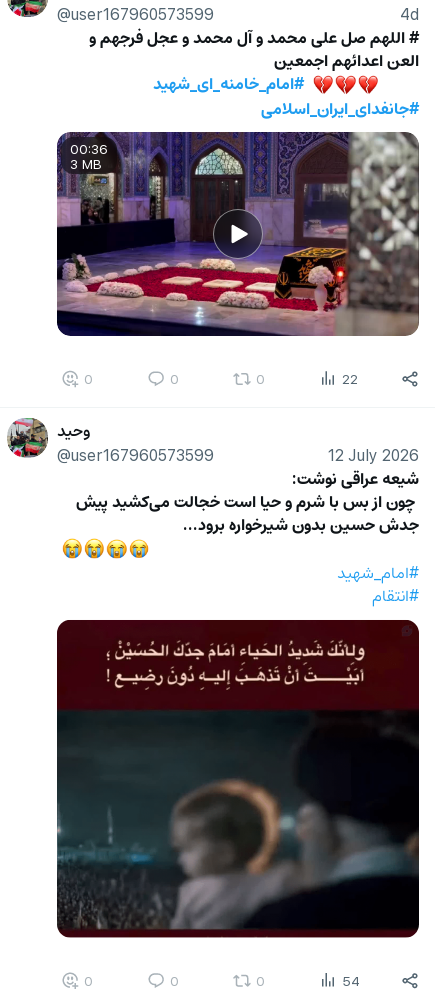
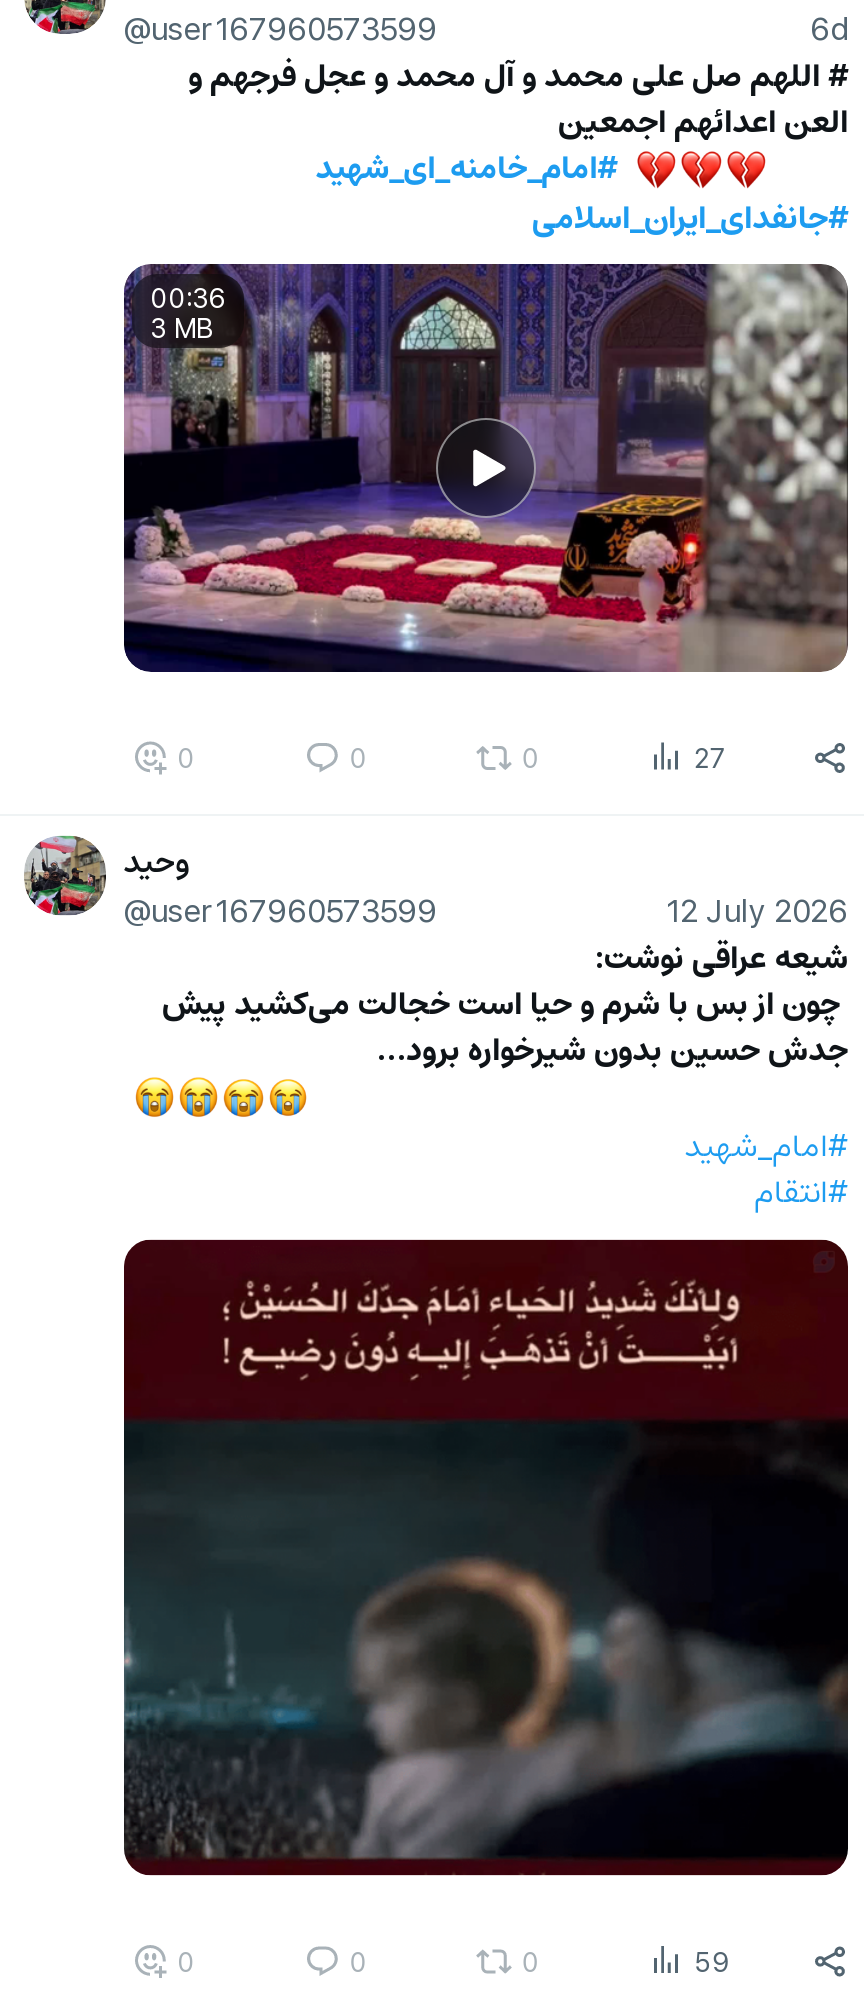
[400,3,419,24] 4d -> [810,6,848,48] 6d
[342,369,358,388] 22 -> [694,739,726,777] 27
[342,971,360,990] 54 -> [694,1942,730,1980] 59

